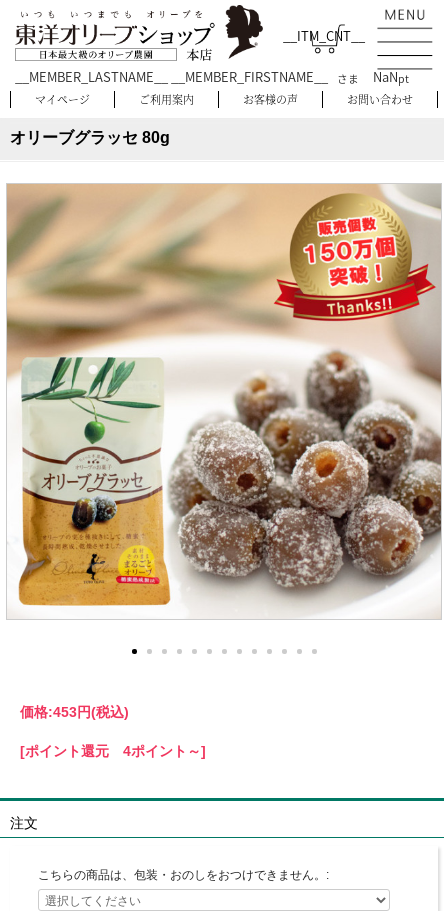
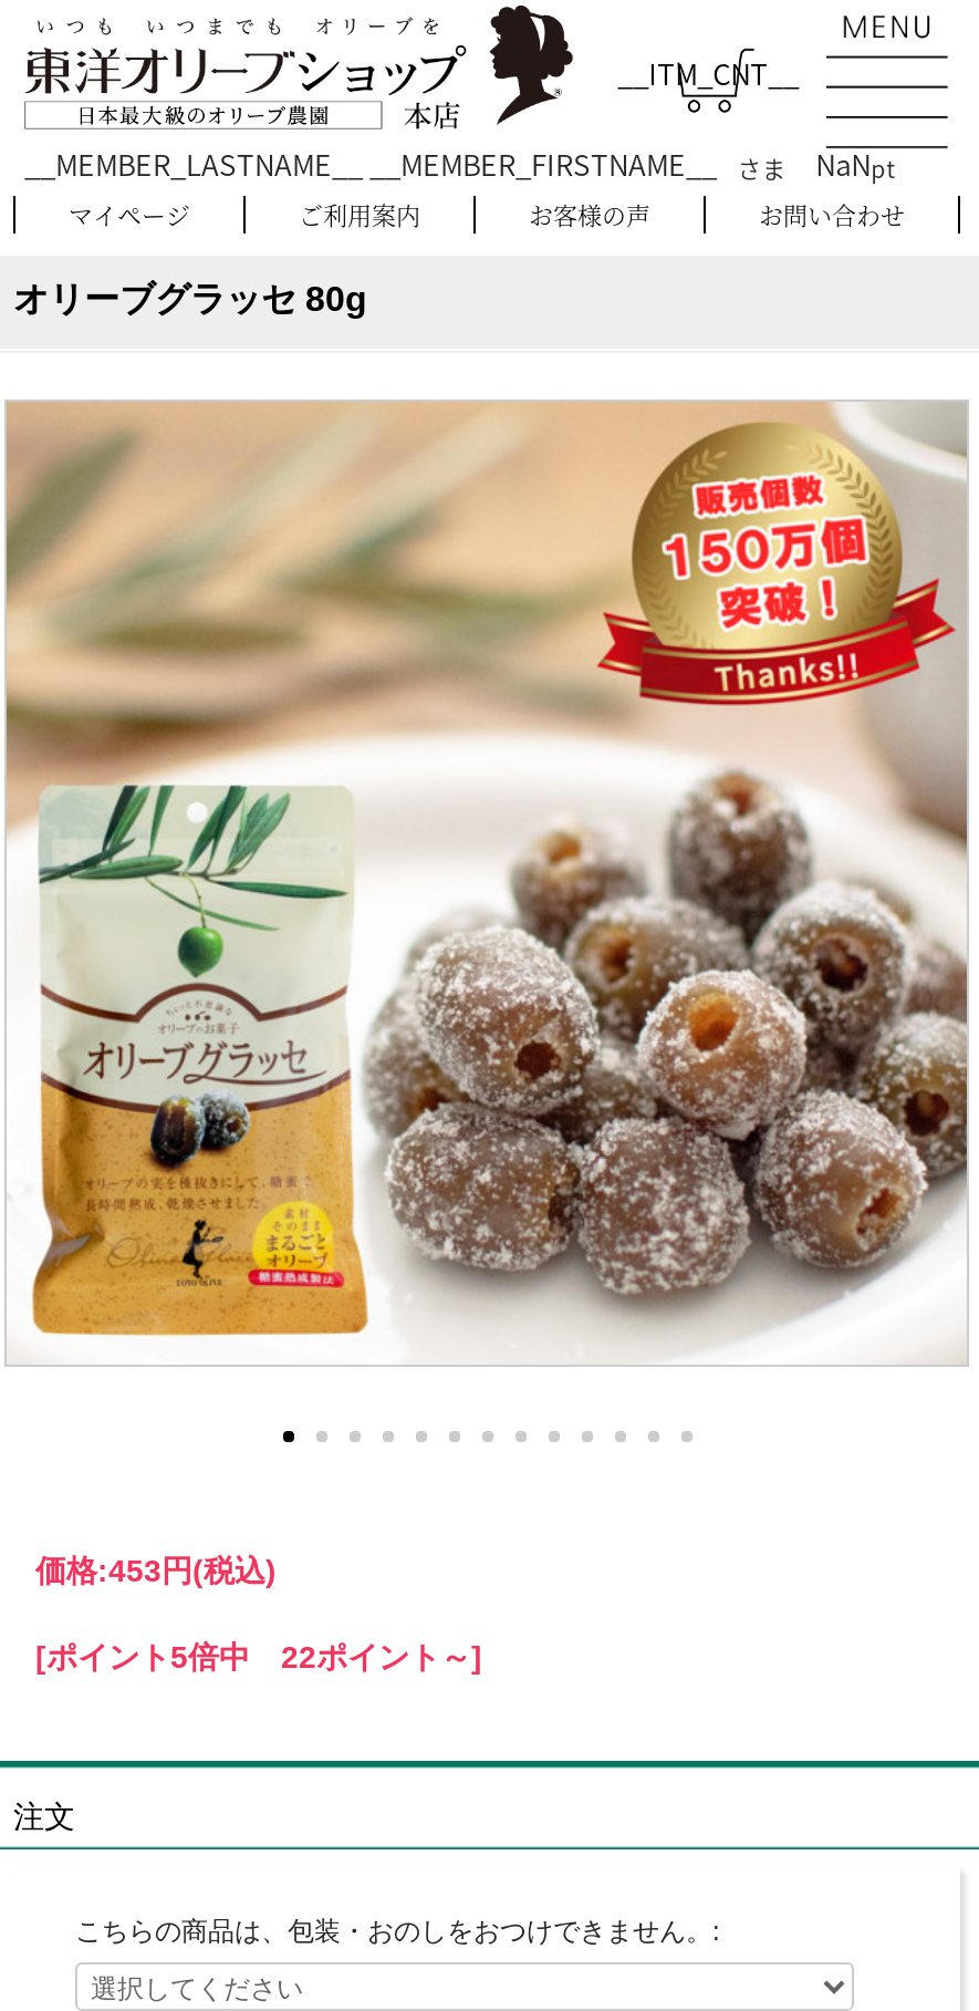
[20,743,206,759] [ポイント還元 4ポイント～] -> [35,1639,482,1675] [ポイント5倍中 22ポイント～]

